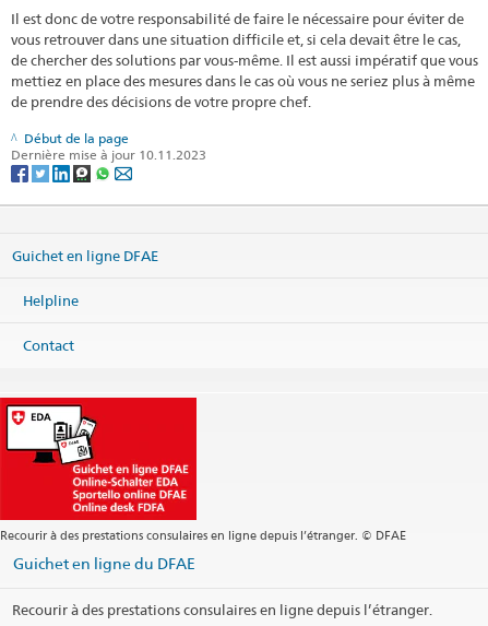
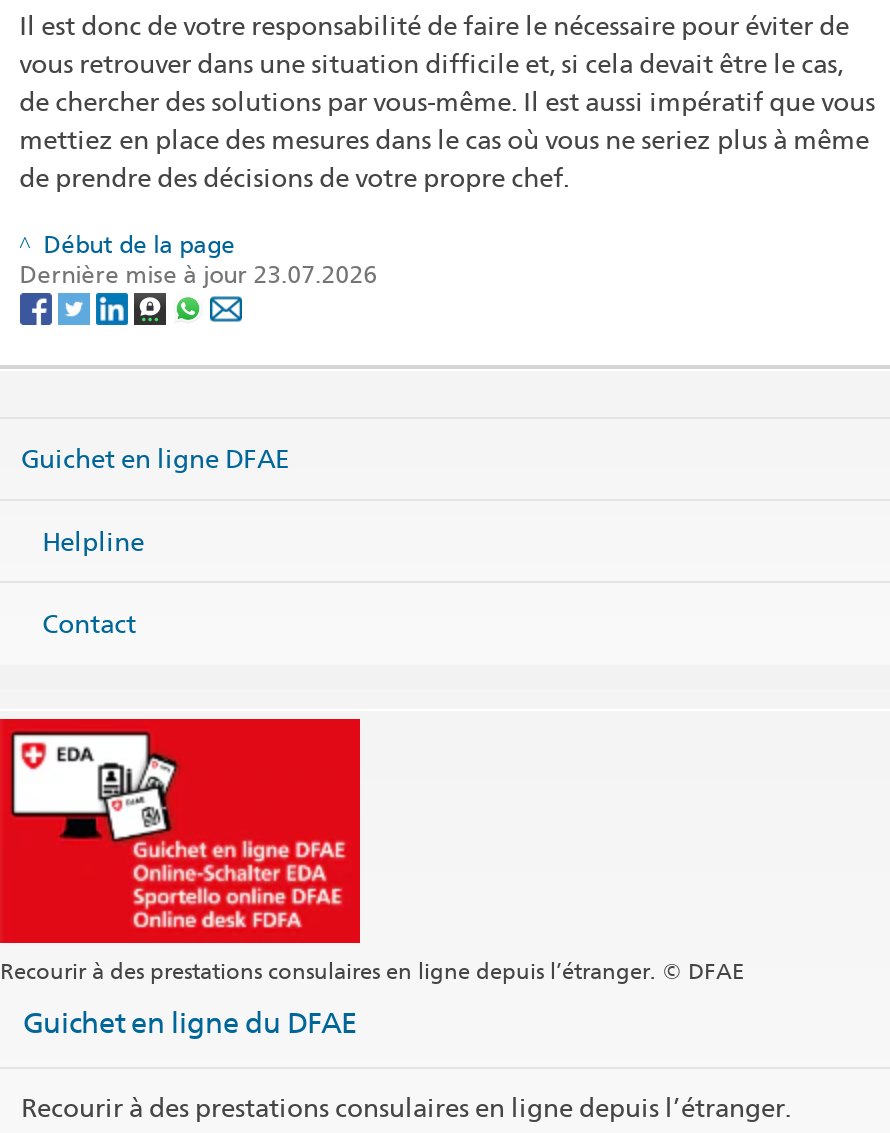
[10,147,206,163] Dernière mise à jour 10.11.2023 -> [19,259,377,289] Dernière mise à jour 23.07.2026

